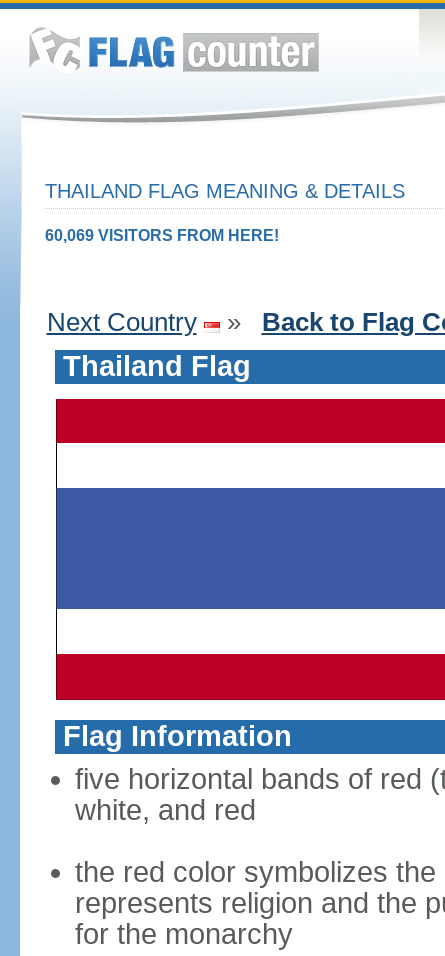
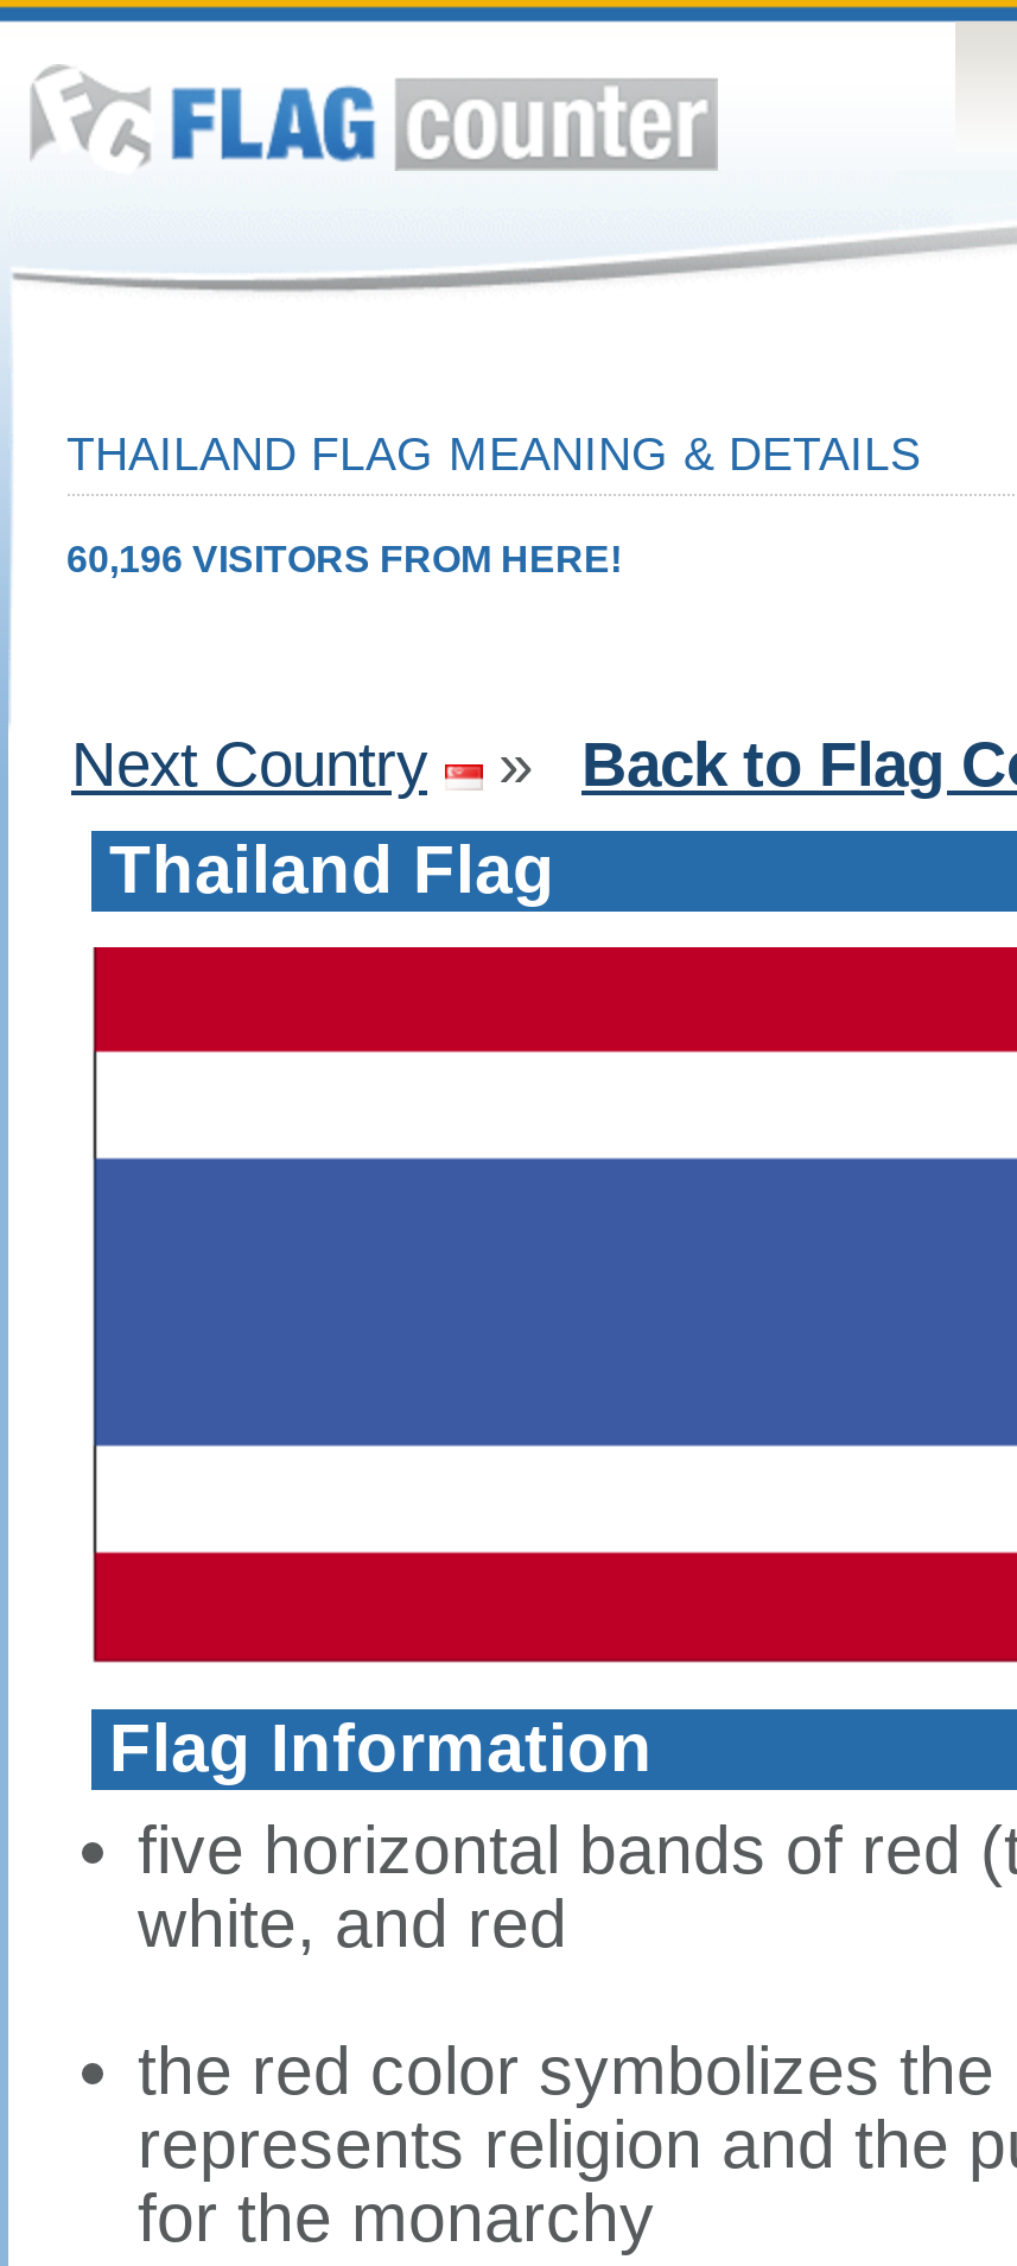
[44,227,278,244] 60,069 VISITORS FROM HERE! -> [66,539,622,579] 60,196 VISITORS FROM HERE!

